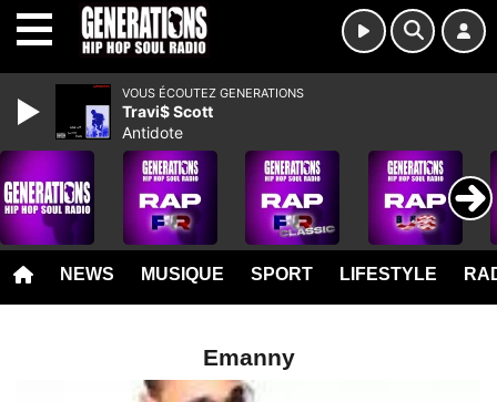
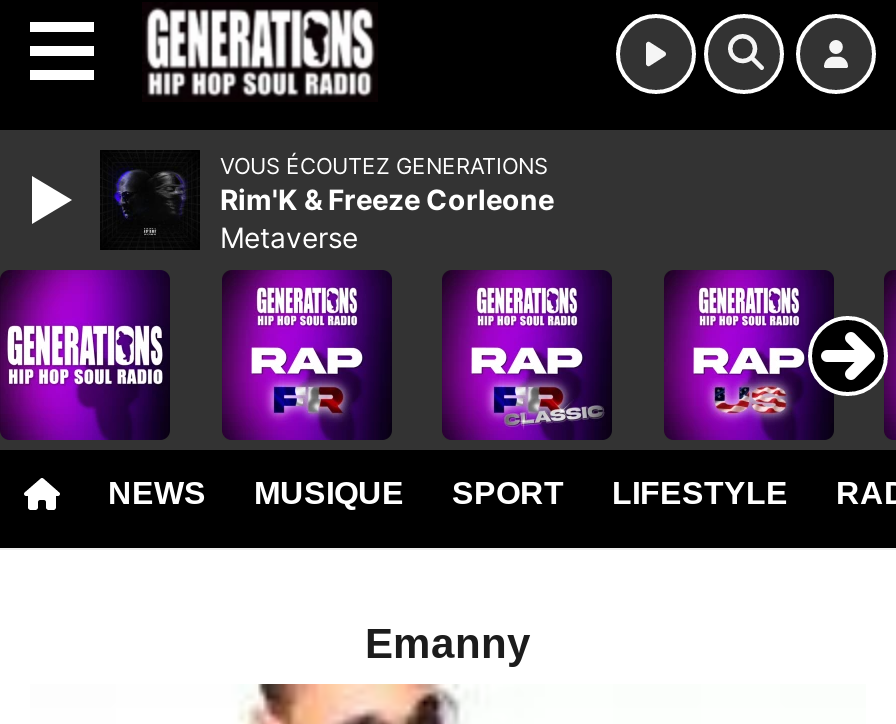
[57,95,213,142] [image] | Travi$ Scott | Antidote -> [102,168,554,254] [image] | Rim'K & Freeze Corleone | Metaverse

